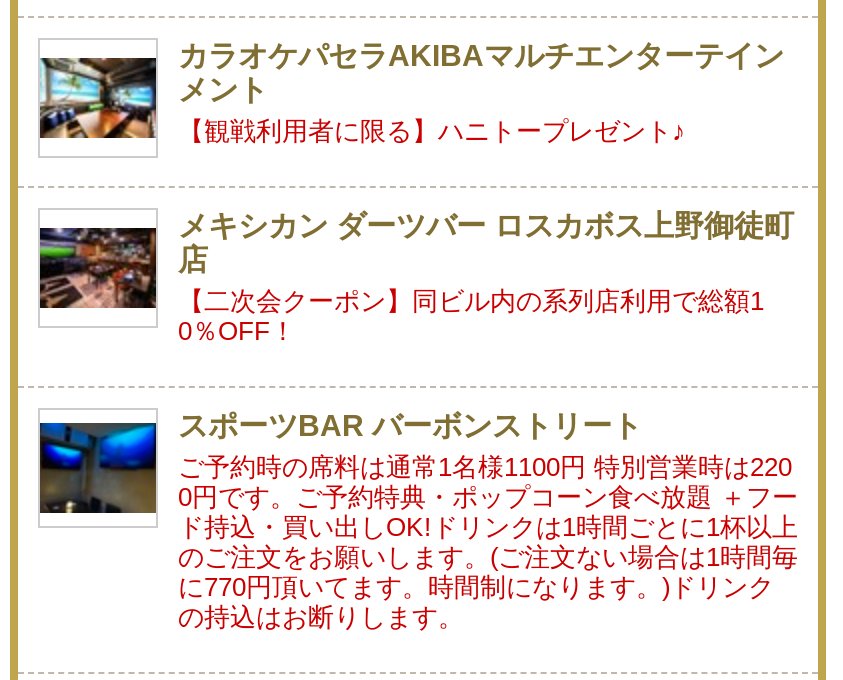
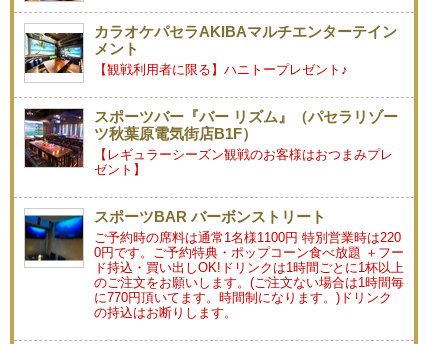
[38,208,794,346] [image] | メキシカン ダーツバー ロスカボス上野御徒町 | 店 | 【二次会クーポン】同ビル内の系列店利用で総額1 | 0％OFF！ -> [24,108,398,177] [image] | スポーツバー『バー リズム』（パセラリゾー | ツ秋葉原電気街店B1F） | 【レギュラーシーズン観戦のお客様はおつまみプレ | ゼント】

